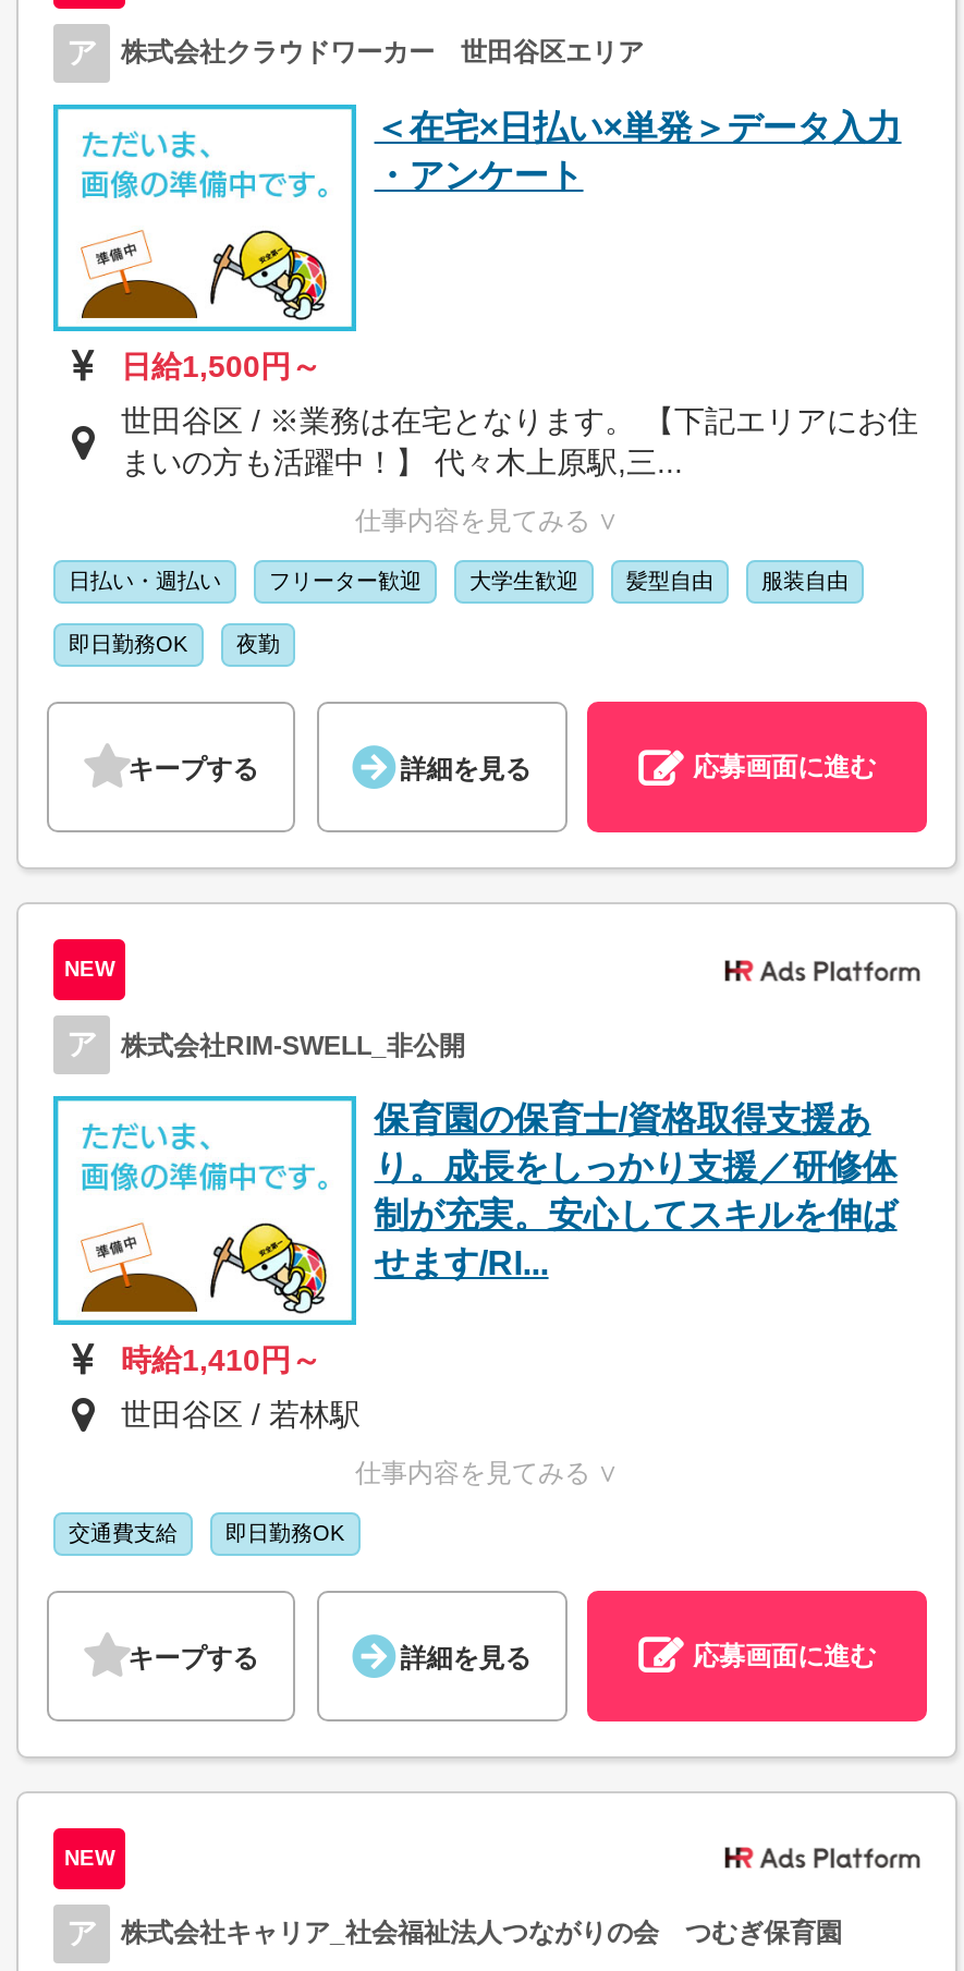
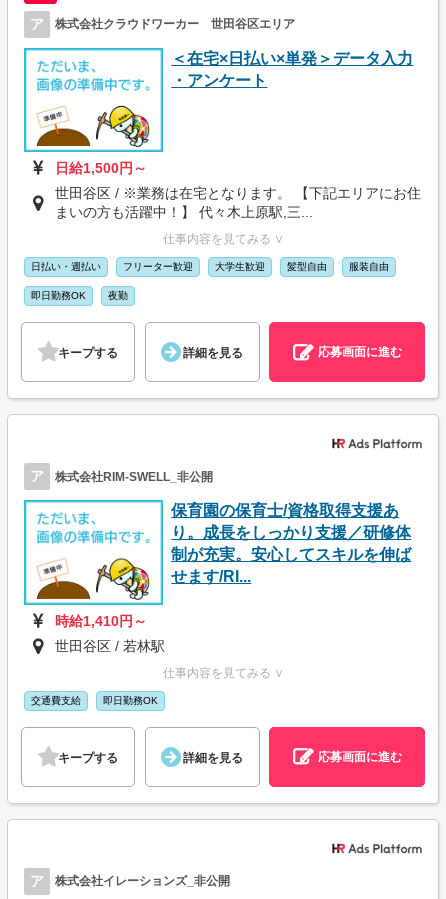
[64,957,114,981] NEW -> none
[64,1845,114,1869] NEW -> none
[121,1918,842,1948] 株式会社キャリア_社会福祉法人つながりの会 つむぎ保育園 -> [55,874,230,888] 株式会社イレーションズ_非公開

